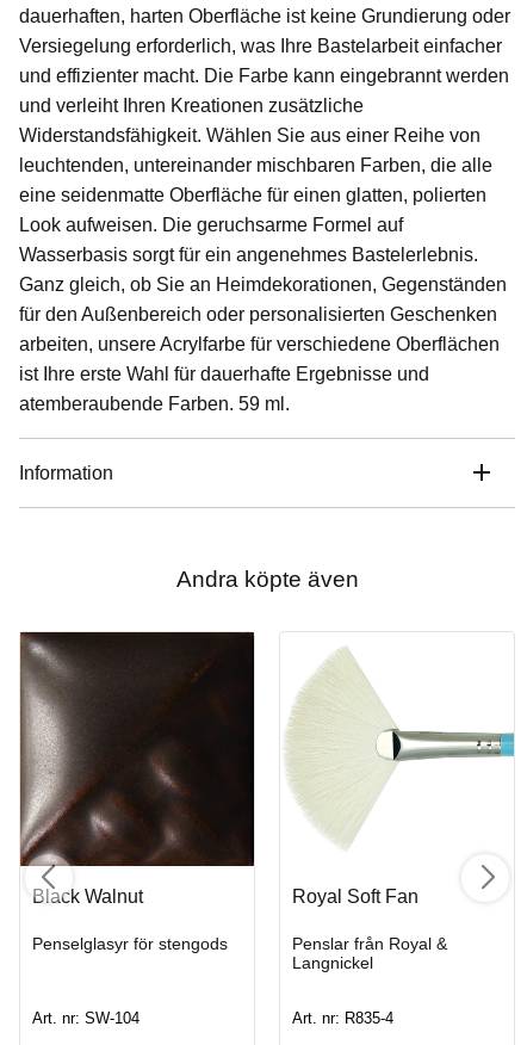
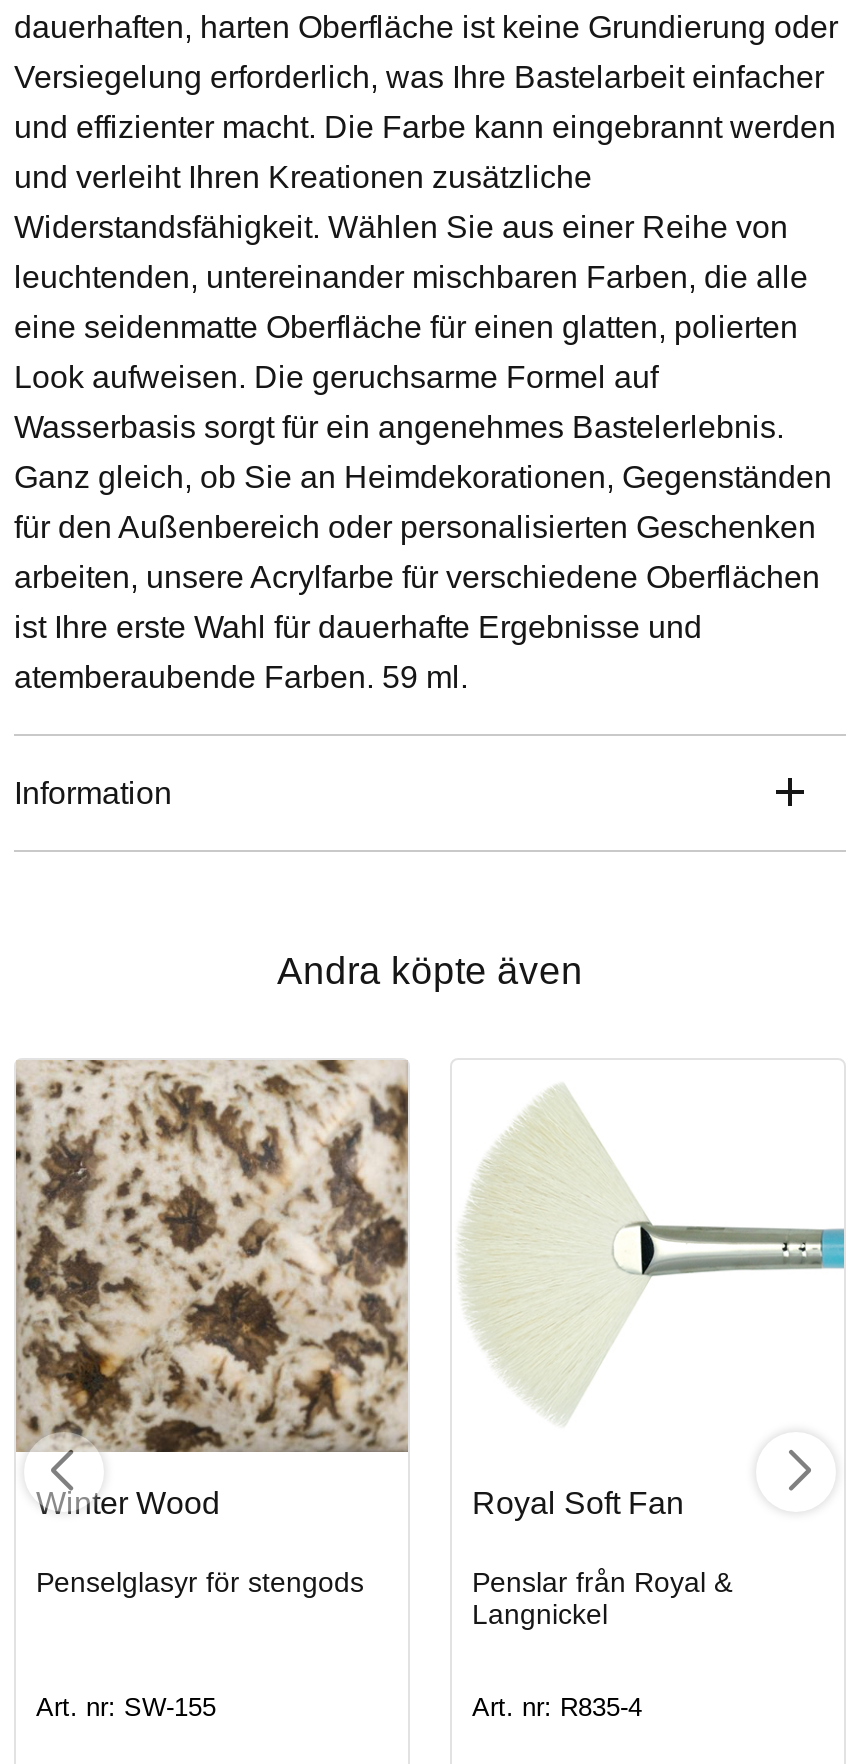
[20,631,255,906] [image] | Black Walnut -> [14,1058,410,1519] [image] | Winter Wood
[32,1009,139,1027] Art. nr: SW-104 -> [36,1692,216,1722] Art. nr: SW-155

